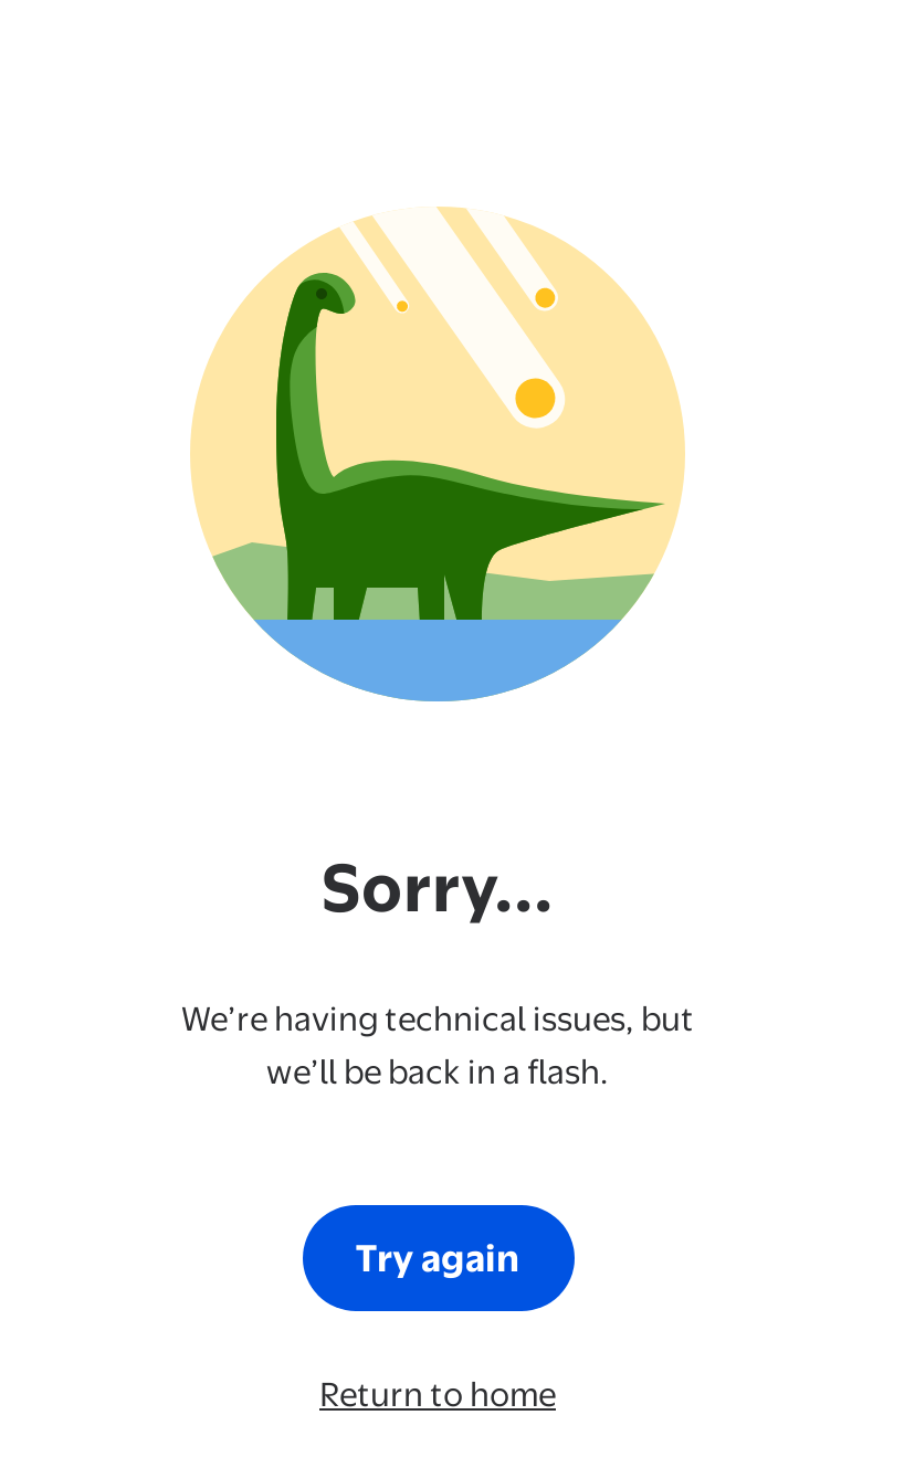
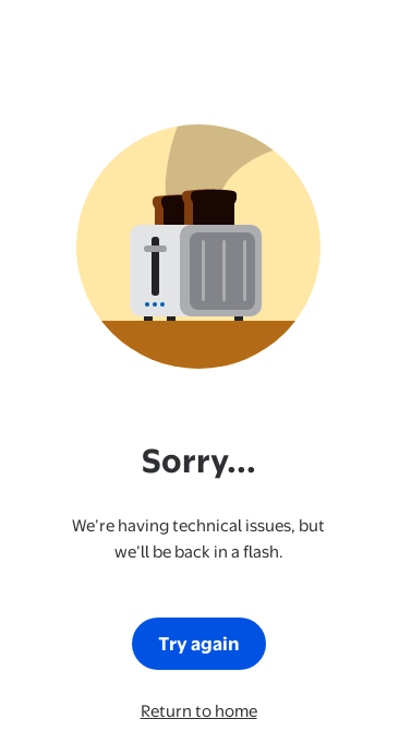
[212,209,663,704] [image] -> [88,124,306,370] [image]

